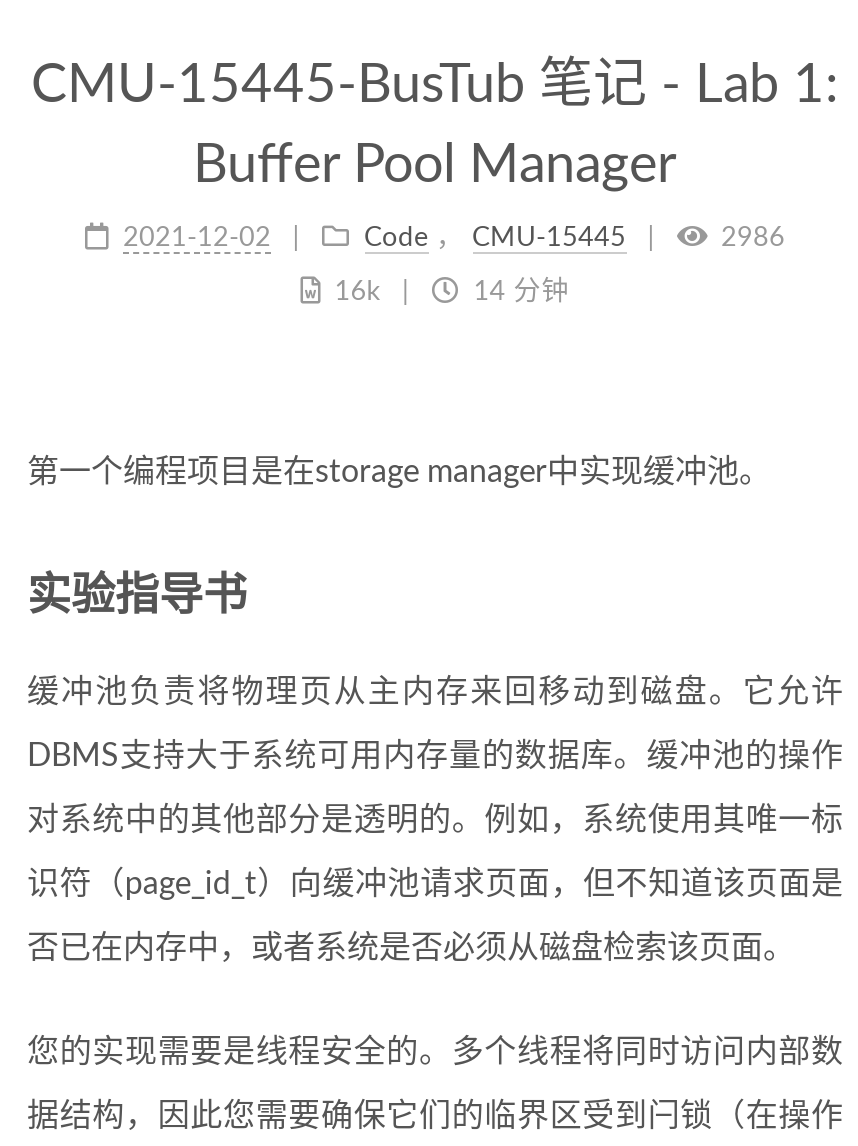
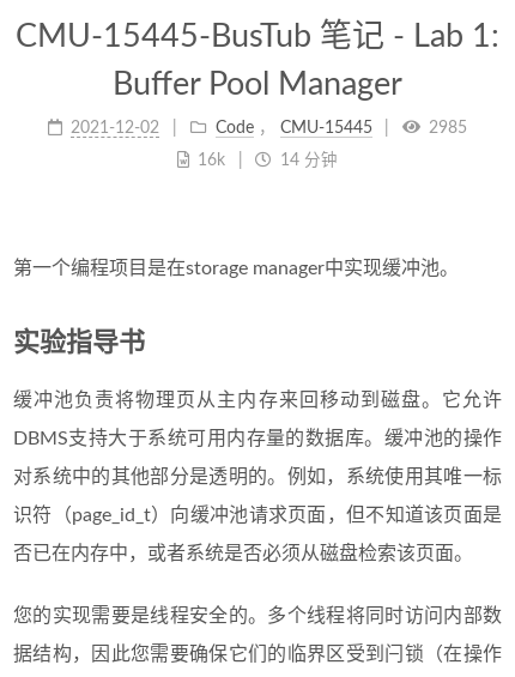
[721,224,785,252] 2986 -> [429,120,467,137] 2985

